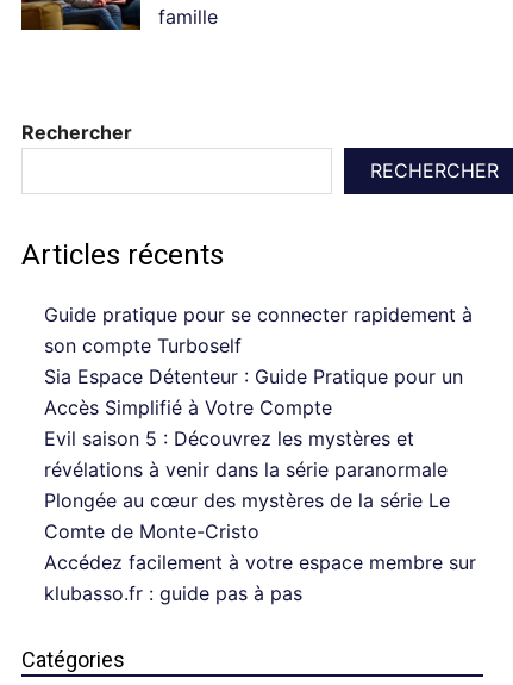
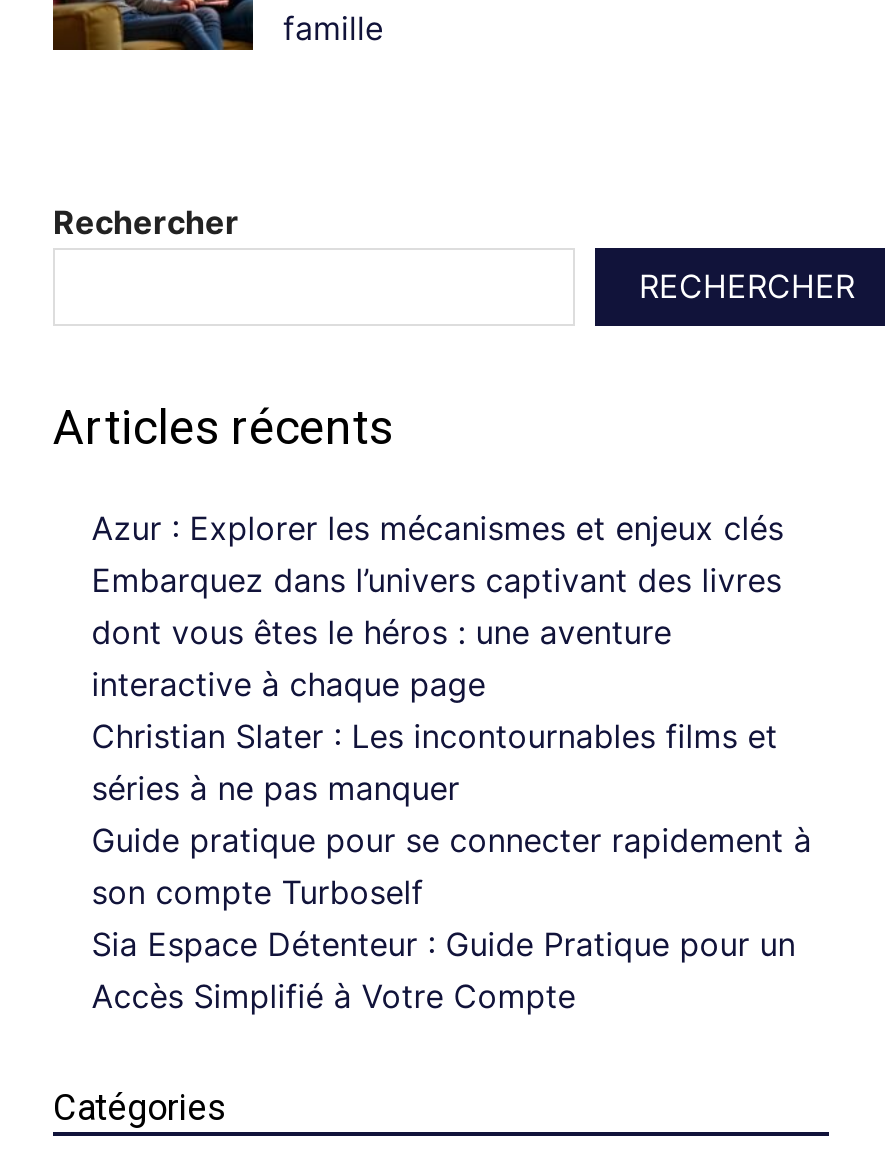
none -> [91,507,783,807] Azur : Explorer les mécanismes et enjeux clés | Embarquez dans l’univers captivant des livres | dont vous êtes le héros : une aventure | interactive à chaque page | Christian Slater : Les incontournables films et | séries à ne pas manquer
moved [44,302,473,419] -> [91,819,811,1015]: Guide pratique pour se connecter rapidement à | son compte Turboself | Sia Espace Détenteur : Guide Pratique pour un | Accès Simplifié à Votre Compte
[44,426,476,605] Evil saison 5 : Découvrez les mystères et | révélations à venir dans la série paranormale | Plongée au cœur des mystères de la série Le | Comte de Monte-Cristo | Accédez facilement à votre espace membre sur | klubasso.fr : guide pas à pas -> none

